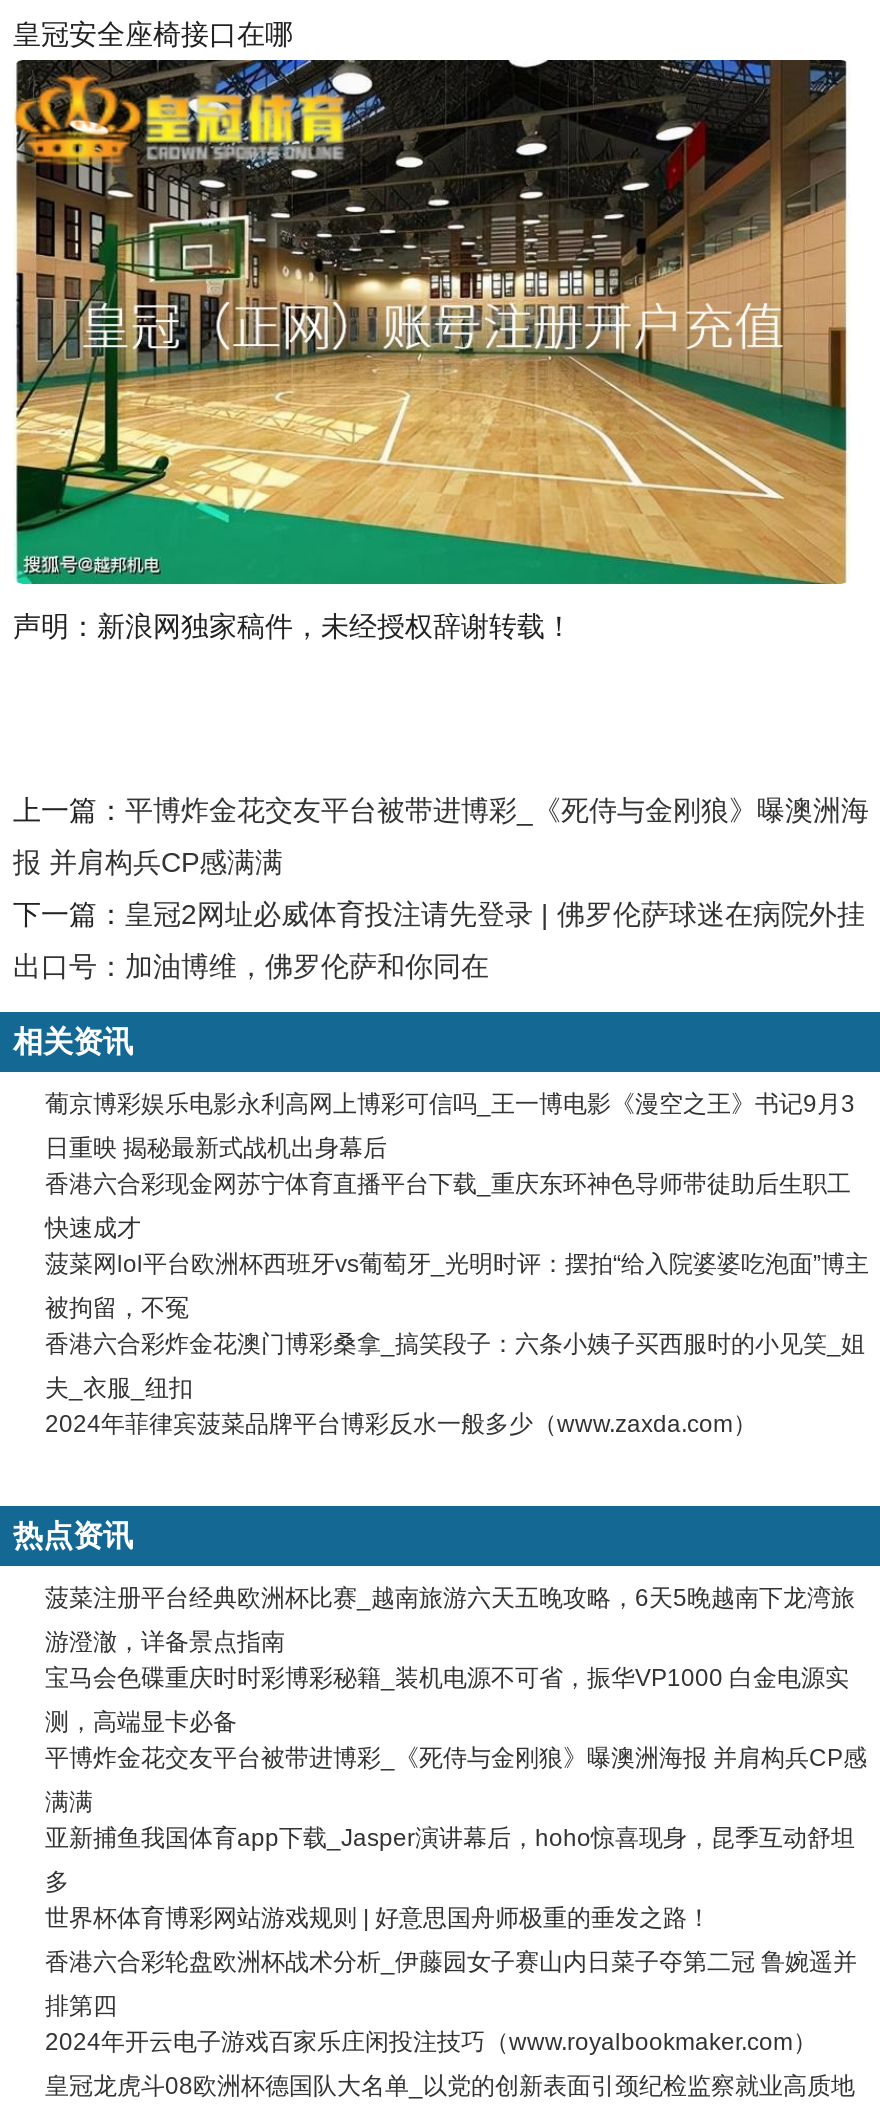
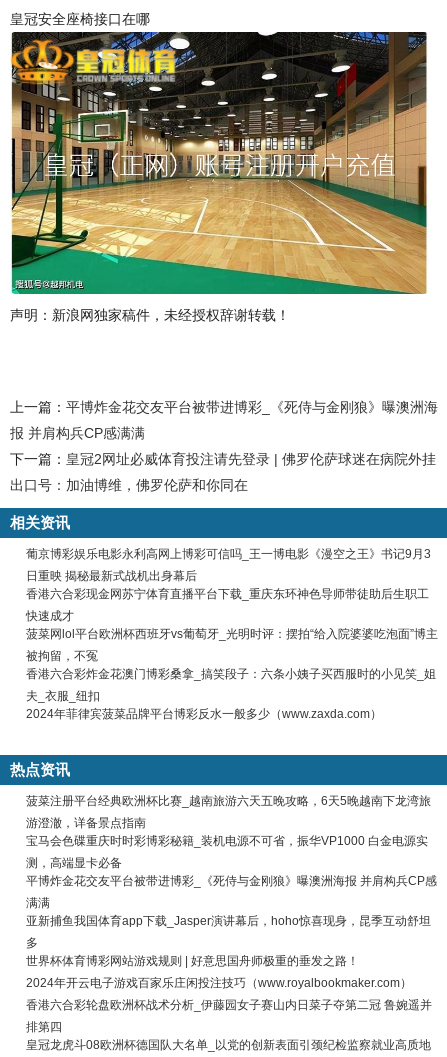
moved [45,1948,857,2020] -> [26,998,432,1034]: 香港六合彩轮盘欧洲杯战术分析_伊藤园女子赛山内日菜子夺第二冠 鲁婉遥并 | 排第四
moved [45,2028,817,2056] -> [26,976,412,990]: 2024年开云电子游戏百家乐庄闲投注技巧（www.royalbookmaker.com）

